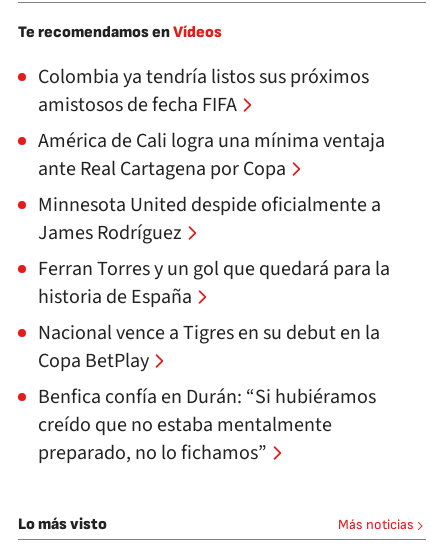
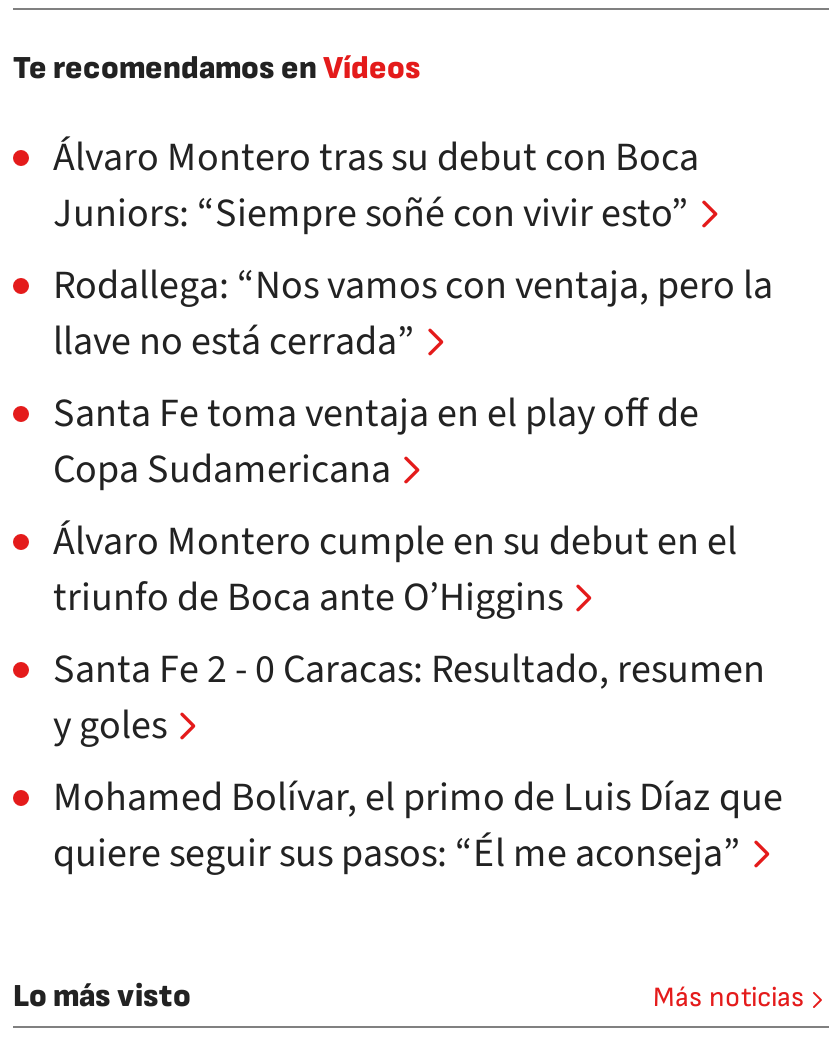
[38,63,390,467] Colombia ya tendría listos sus próximos | amistosos de fecha FIFA | América de Cali logra una mínima ventaja | ante Real Cartagena por Copa | Minnesota United despide oficialmente a | James Rodríguez | Ferran Torres y un gol que quedará para la | historia de España | Nacional vence a Tigres en su debut en la | Copa BetPlay | Benfica confía en Durán: “Si hubiéramos | creído que no estaba mentalmente | preparado, no lo fichamos” -> [53,130,783,882] Álvaro Montero tras su debut con Boca | Juniors: “Siempre soñé con vivir esto” | Rodallega: “Nos vamos con ventaja, pero la | llave no está cerrada” | Santa Fe toma ventaja en el play off de | Copa Sudamericana | Álvaro Montero cumple en su debut en el | triunfo de Boca ante O’Higgins | Santa Fe 2 - 0 Caracas: Resultado, resumen | y goles | Mohamed Bolívar, el primo de Luis Díaz que | quiere seguir sus pasos: “Él me aconseja”

